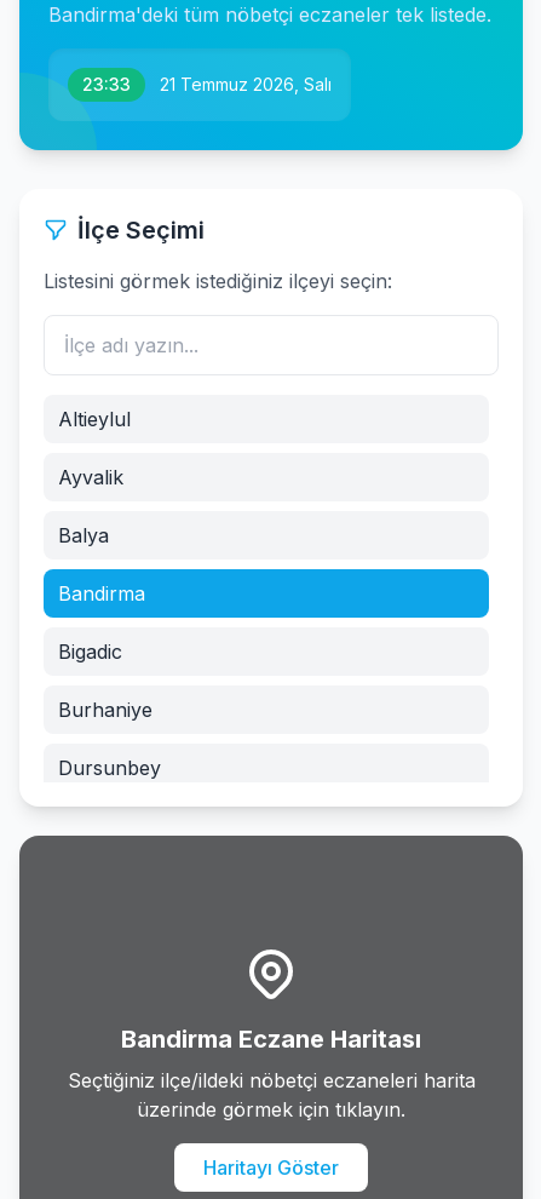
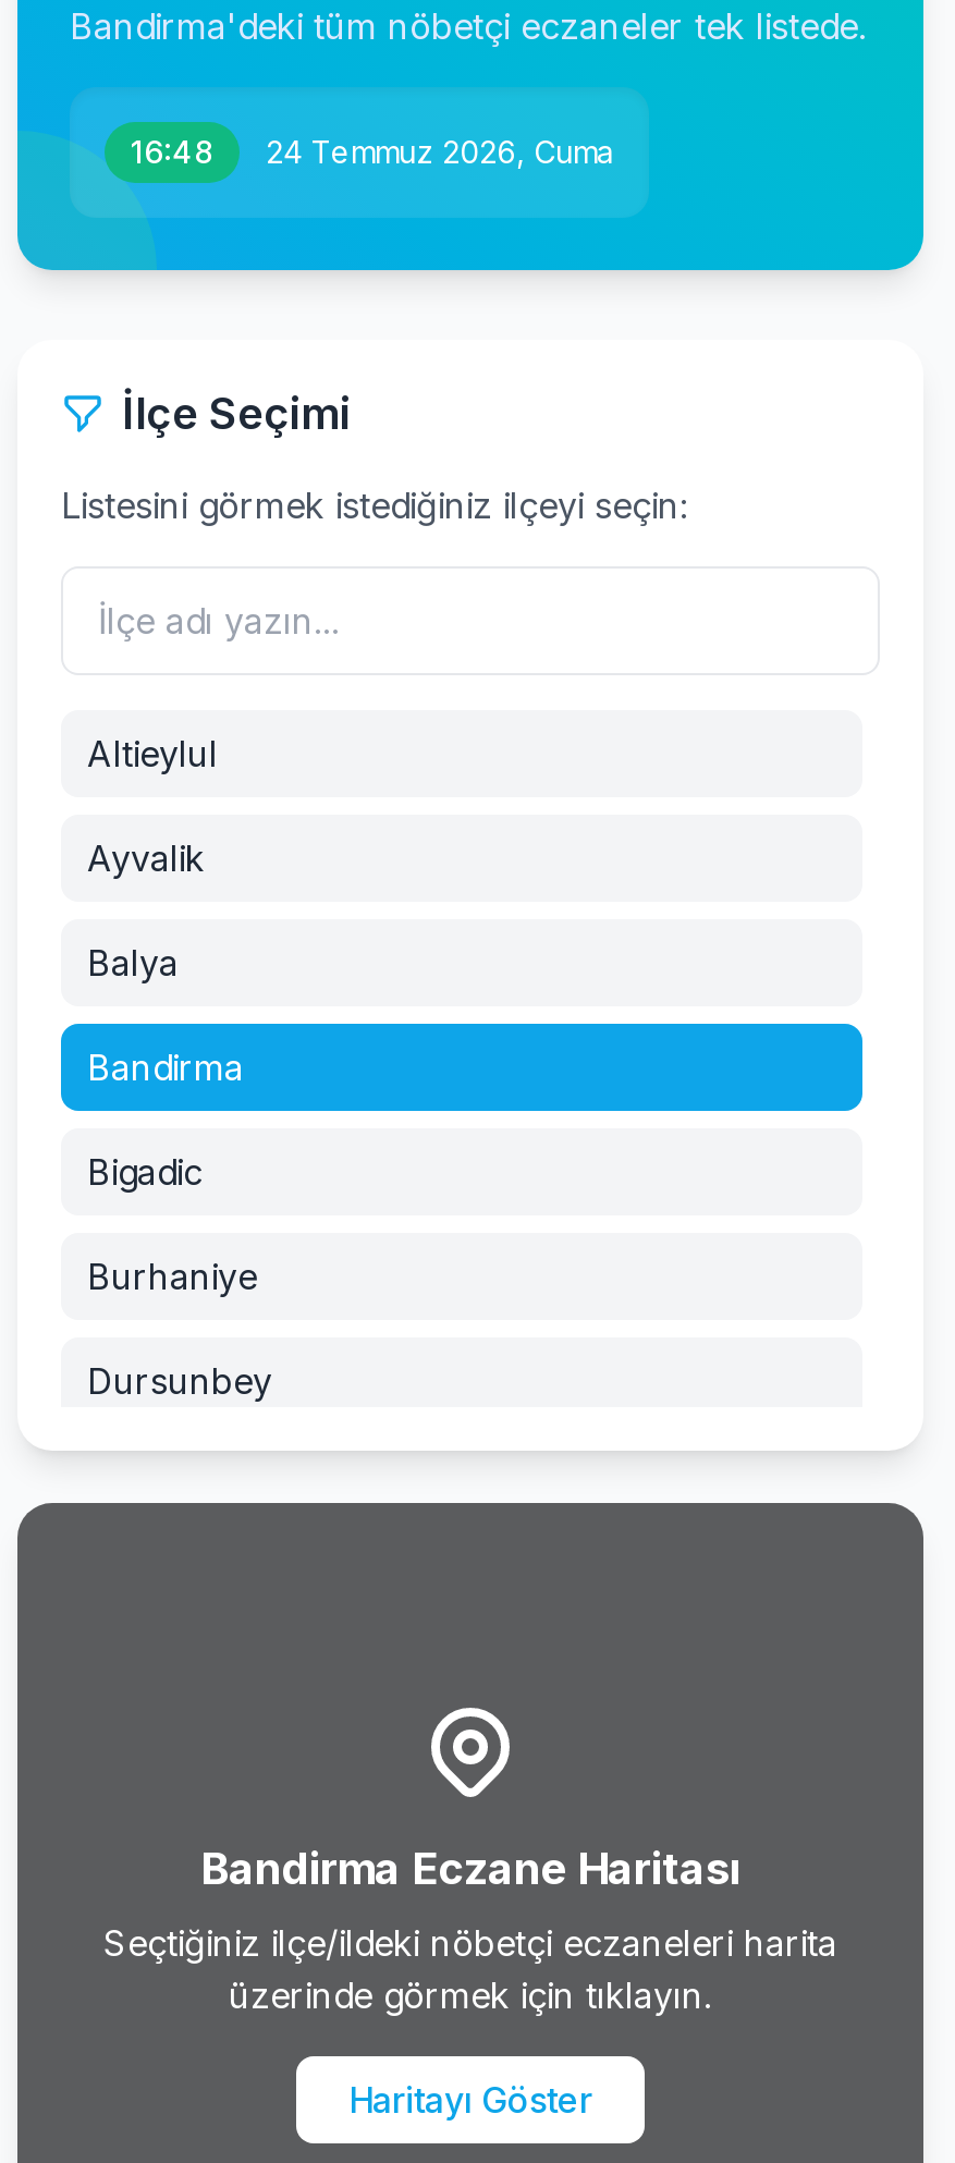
[82,74,131,94] 23:33 -> [131,133,213,170] 16:48
[160,74,332,94] 21 Temmuz 2026, Salı -> [266,133,614,170] 24 Temmuz 2026, Cuma

